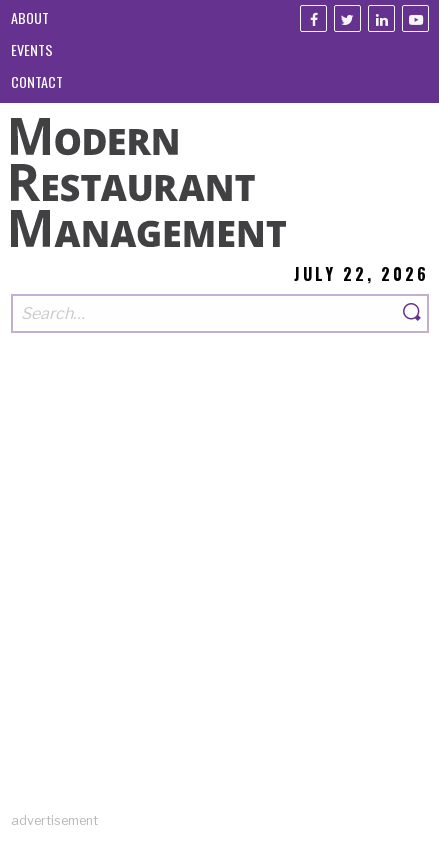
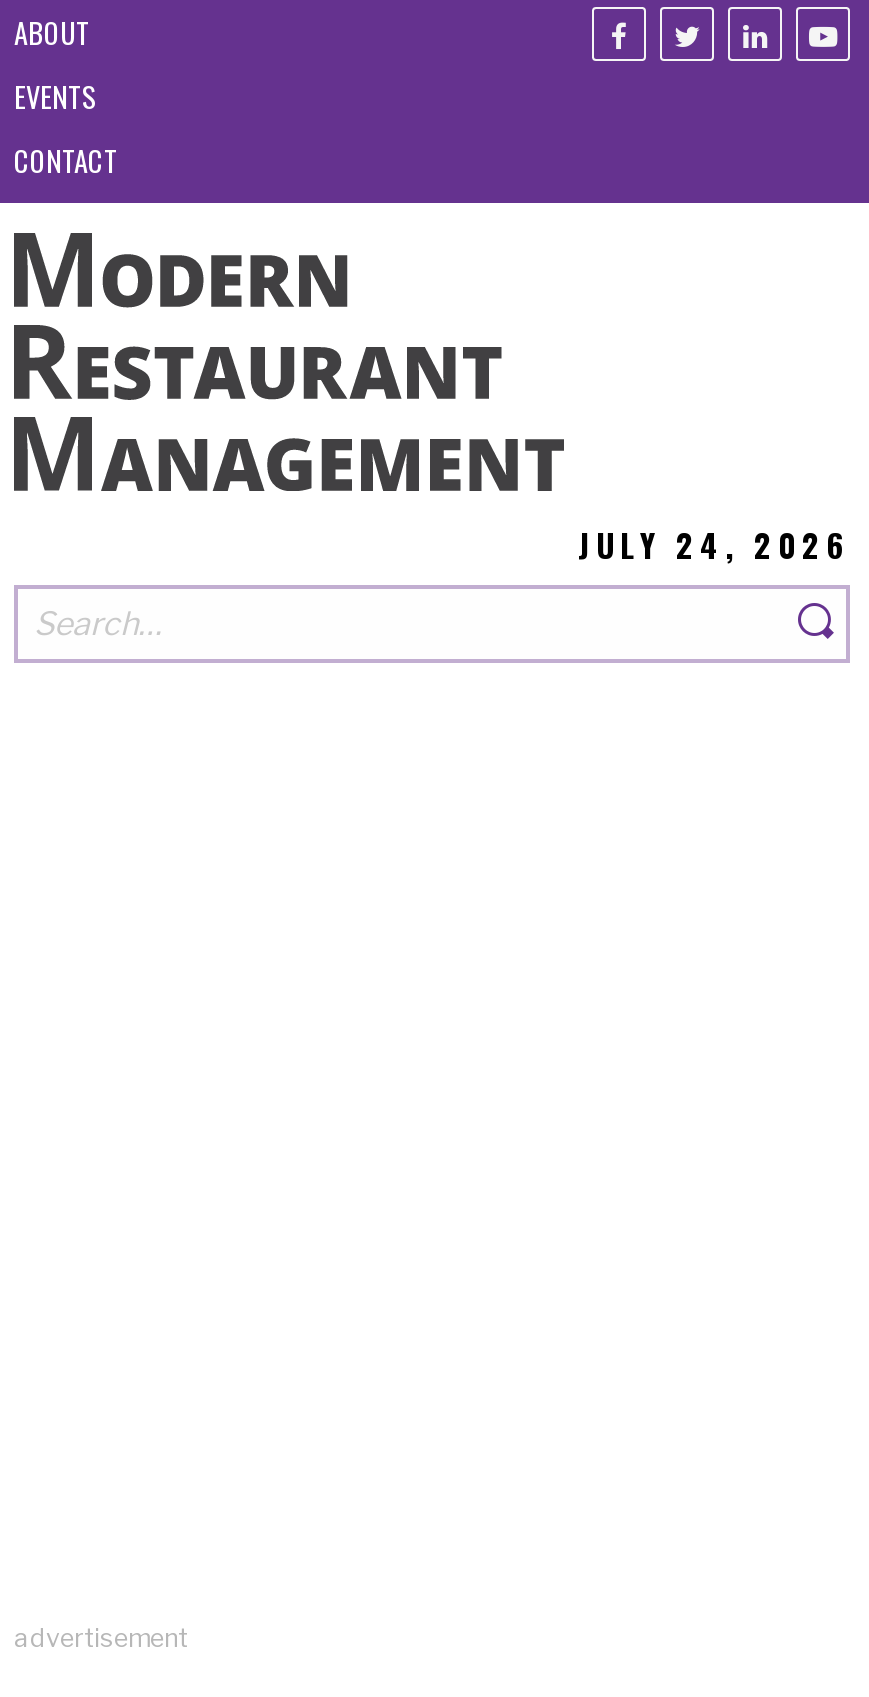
[294,262,429,286] JULY 22, 2026 -> [578,521,850,569] JULY 24, 2026

